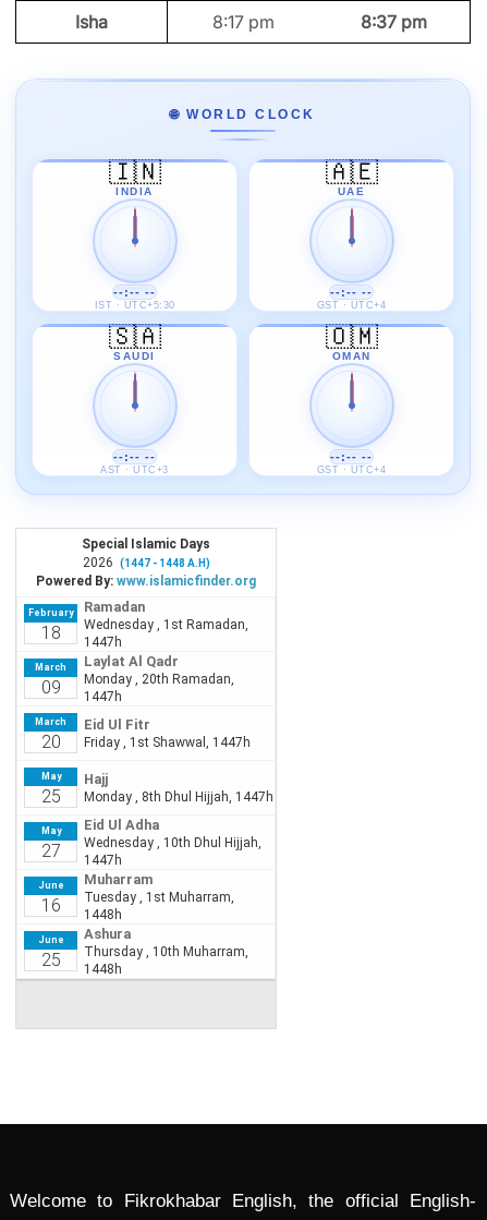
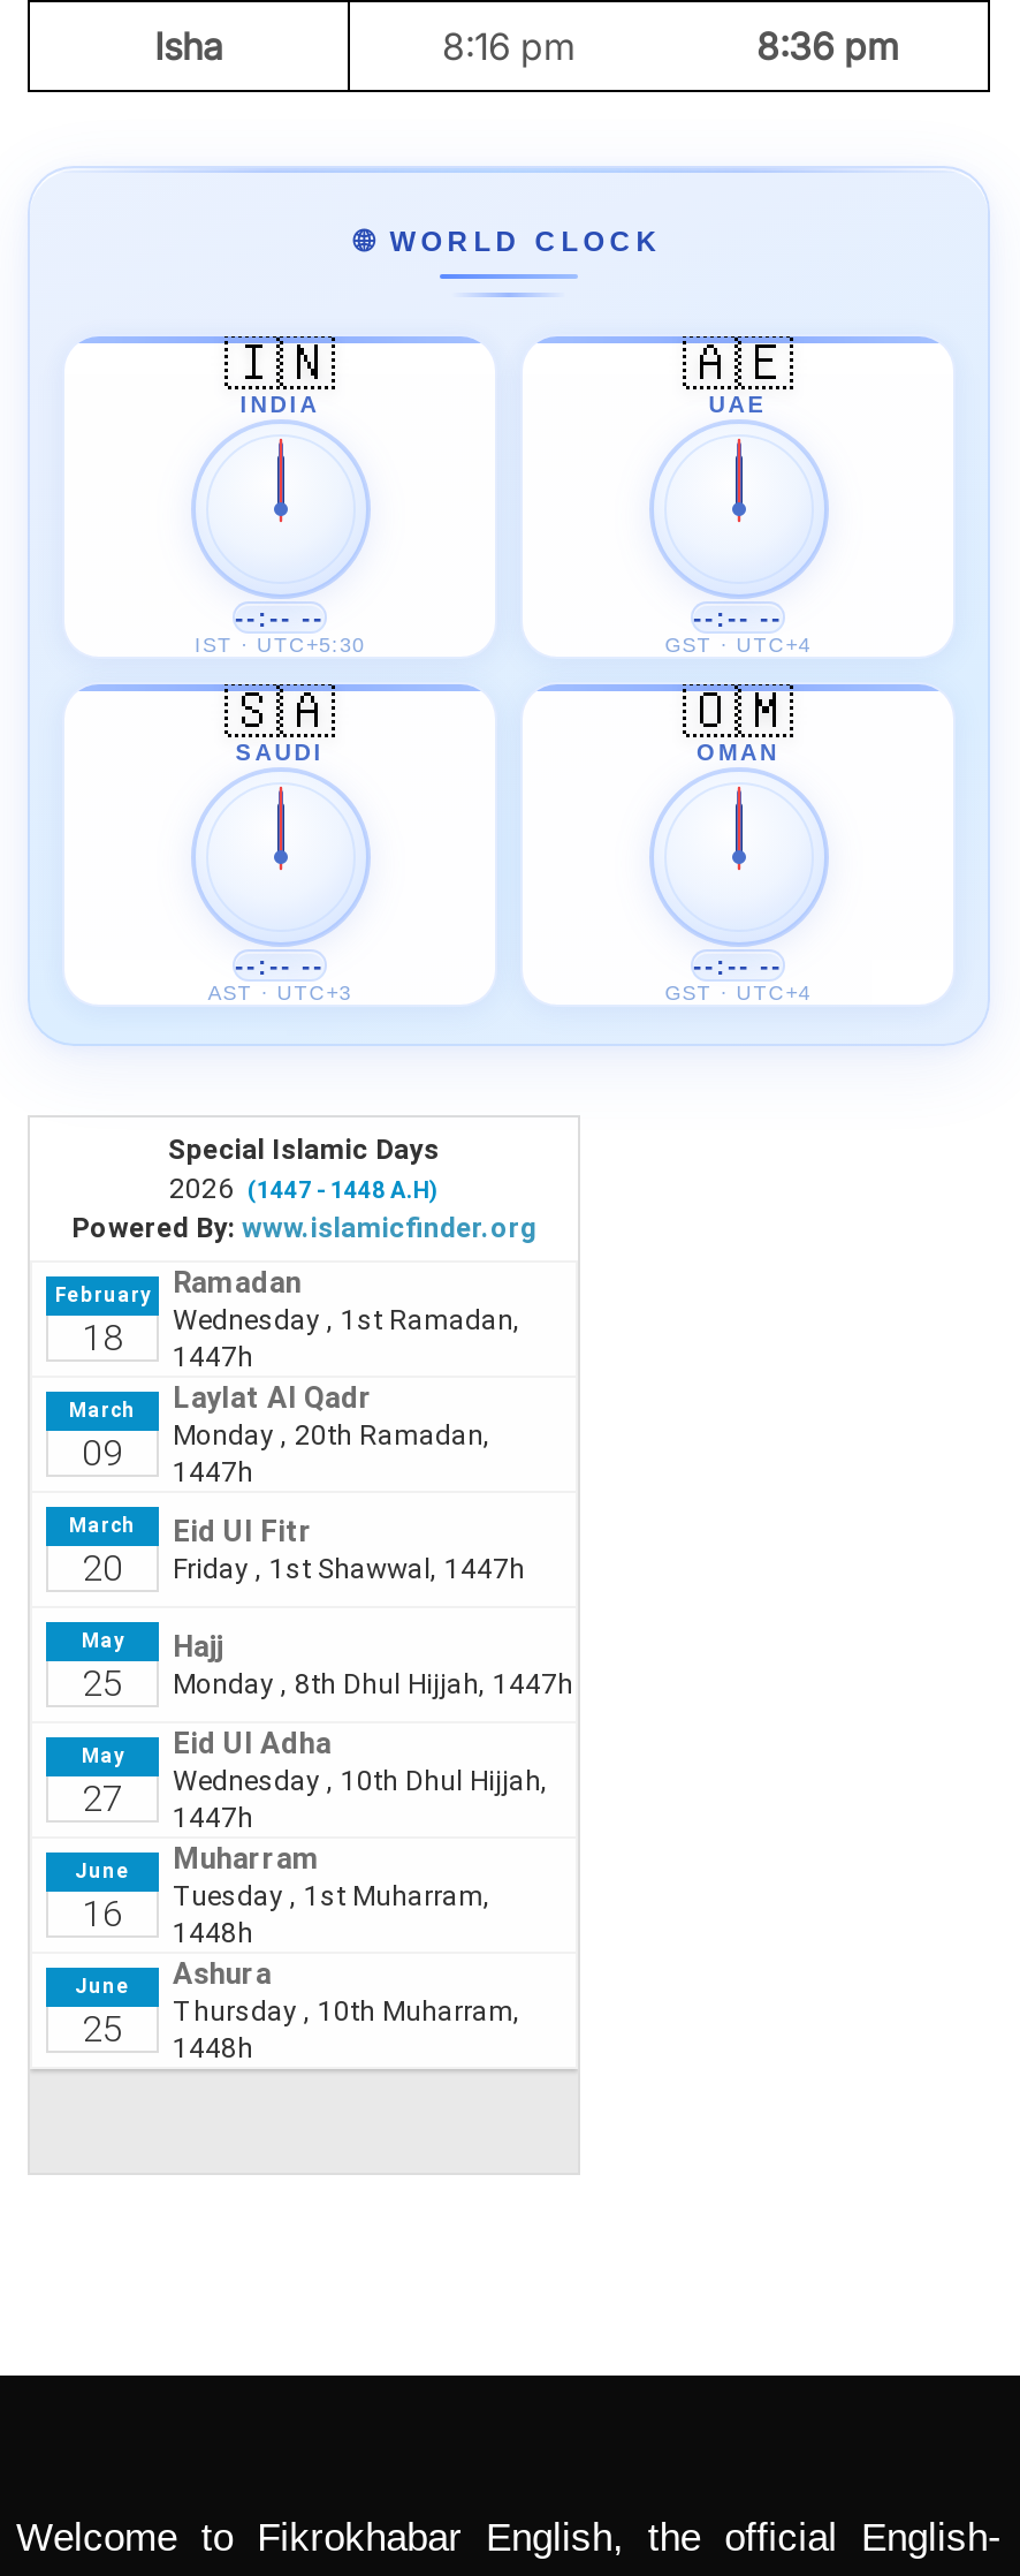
[212,11,274,33] 8:17 pm -> [442,23,576,69] 8:16 pm
[361,11,427,33] 8:37 pm -> [756,23,899,69] 8:36 pm

